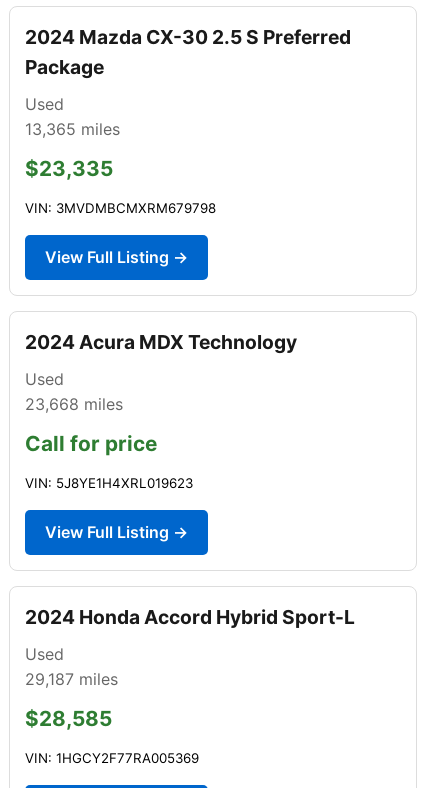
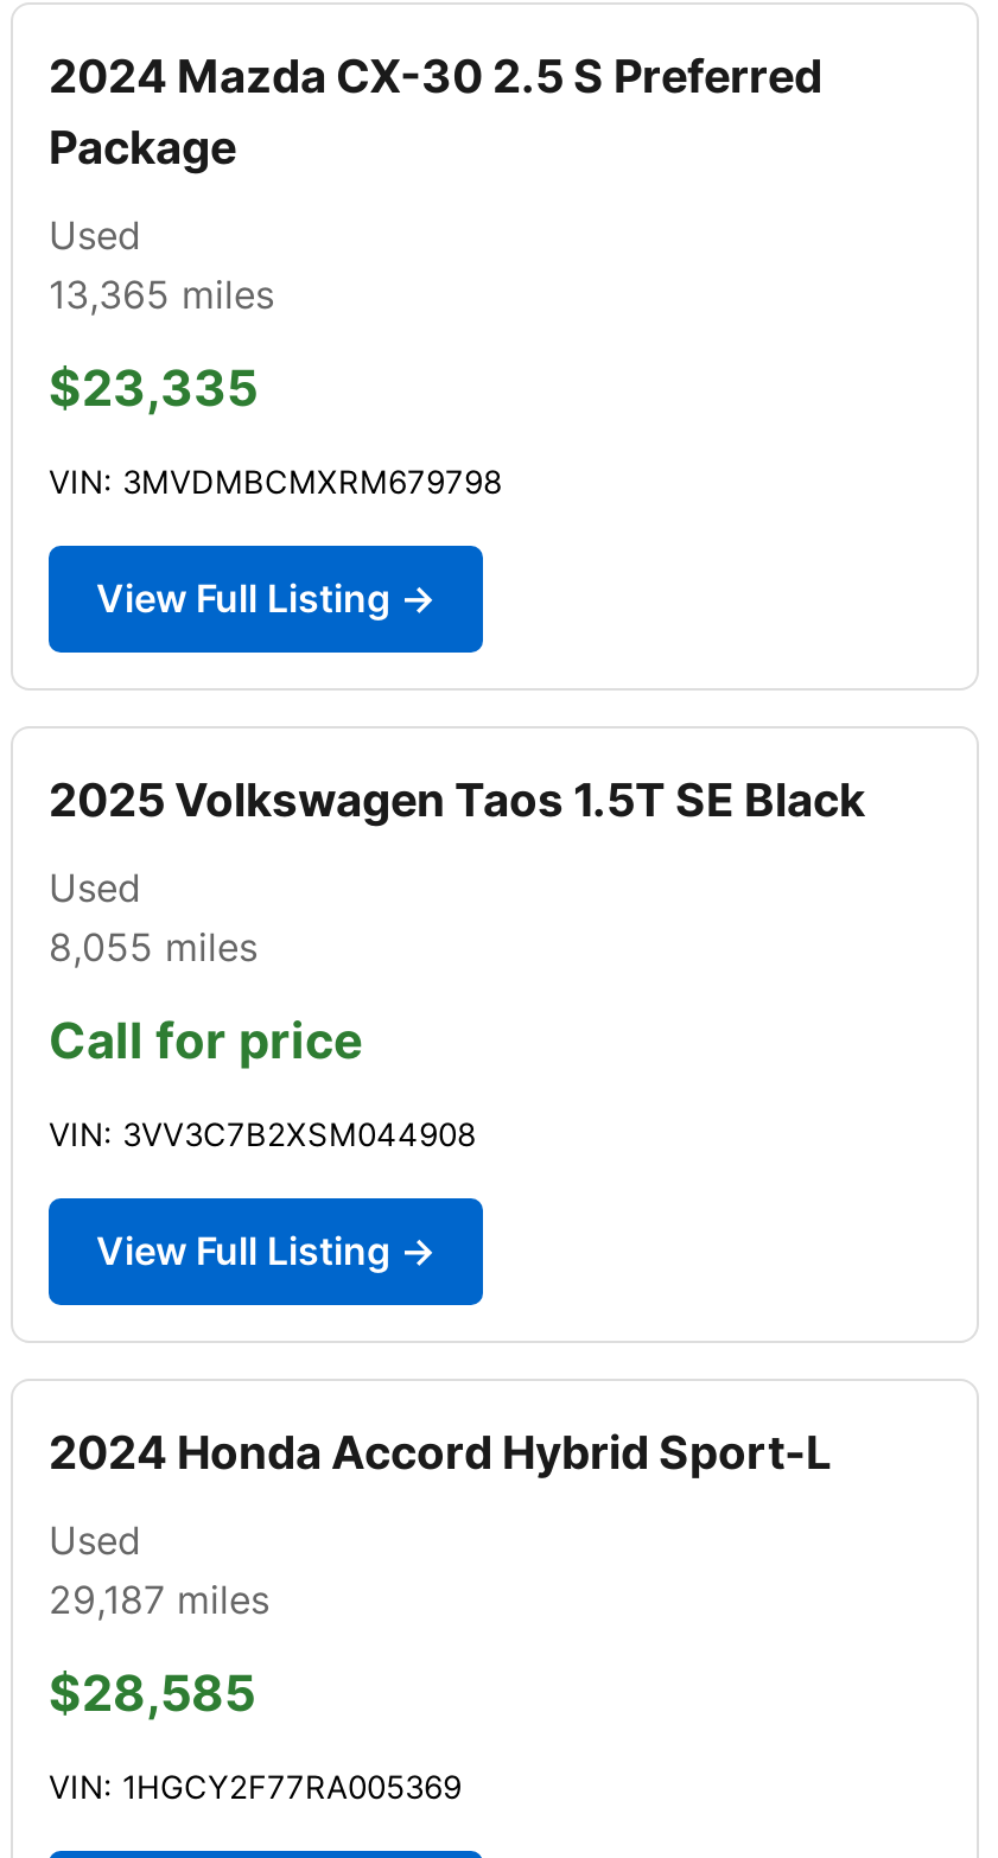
[25,330,297,354] 2024 Acura MDX Technology -> [49,771,865,828] 2025 Volkswagen Taos 1.5T SE Black
[25,394,123,414] 23,668 miles -> [49,923,258,970] 8,055 miles
[25,475,193,491] VIN: 5J8YE1H4XRL019623 -> [49,1115,476,1153] VIN: 3VV3C7B2XSM044908

